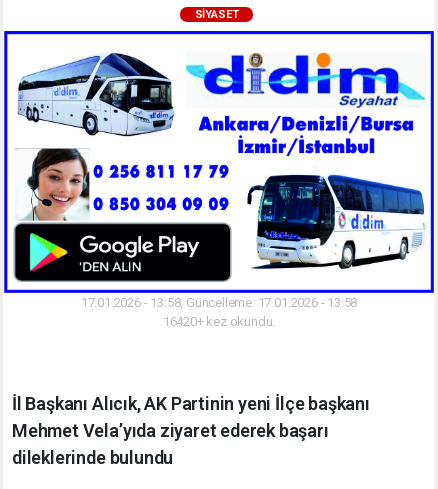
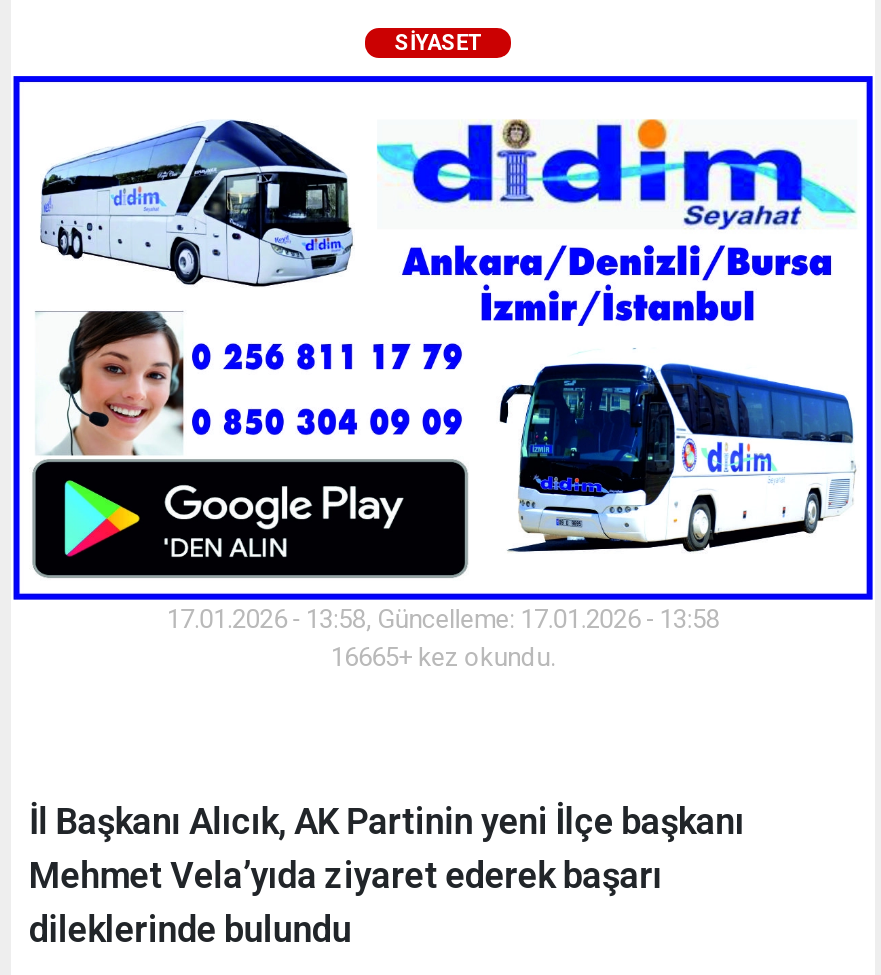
[163,314,275,329] 16420+ kez okundu. -> [330,642,556,672] 16665+ kez okundu.

